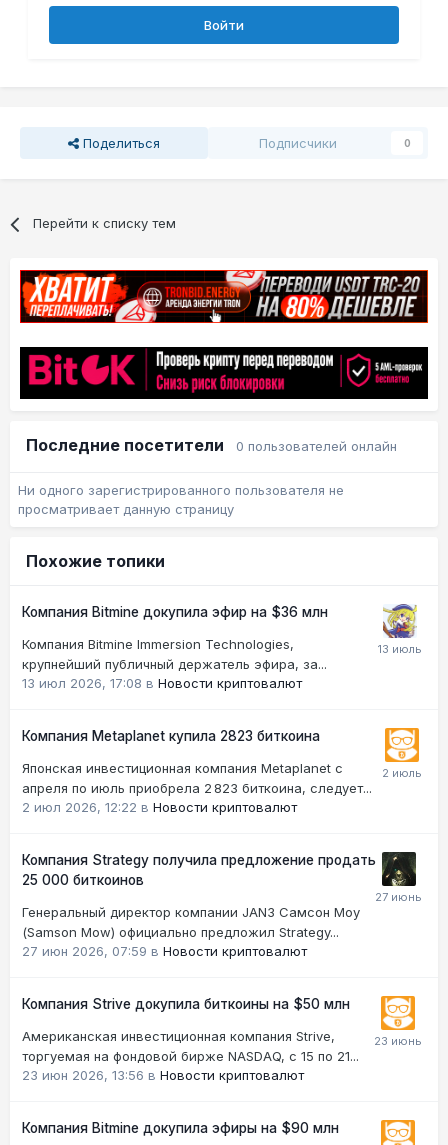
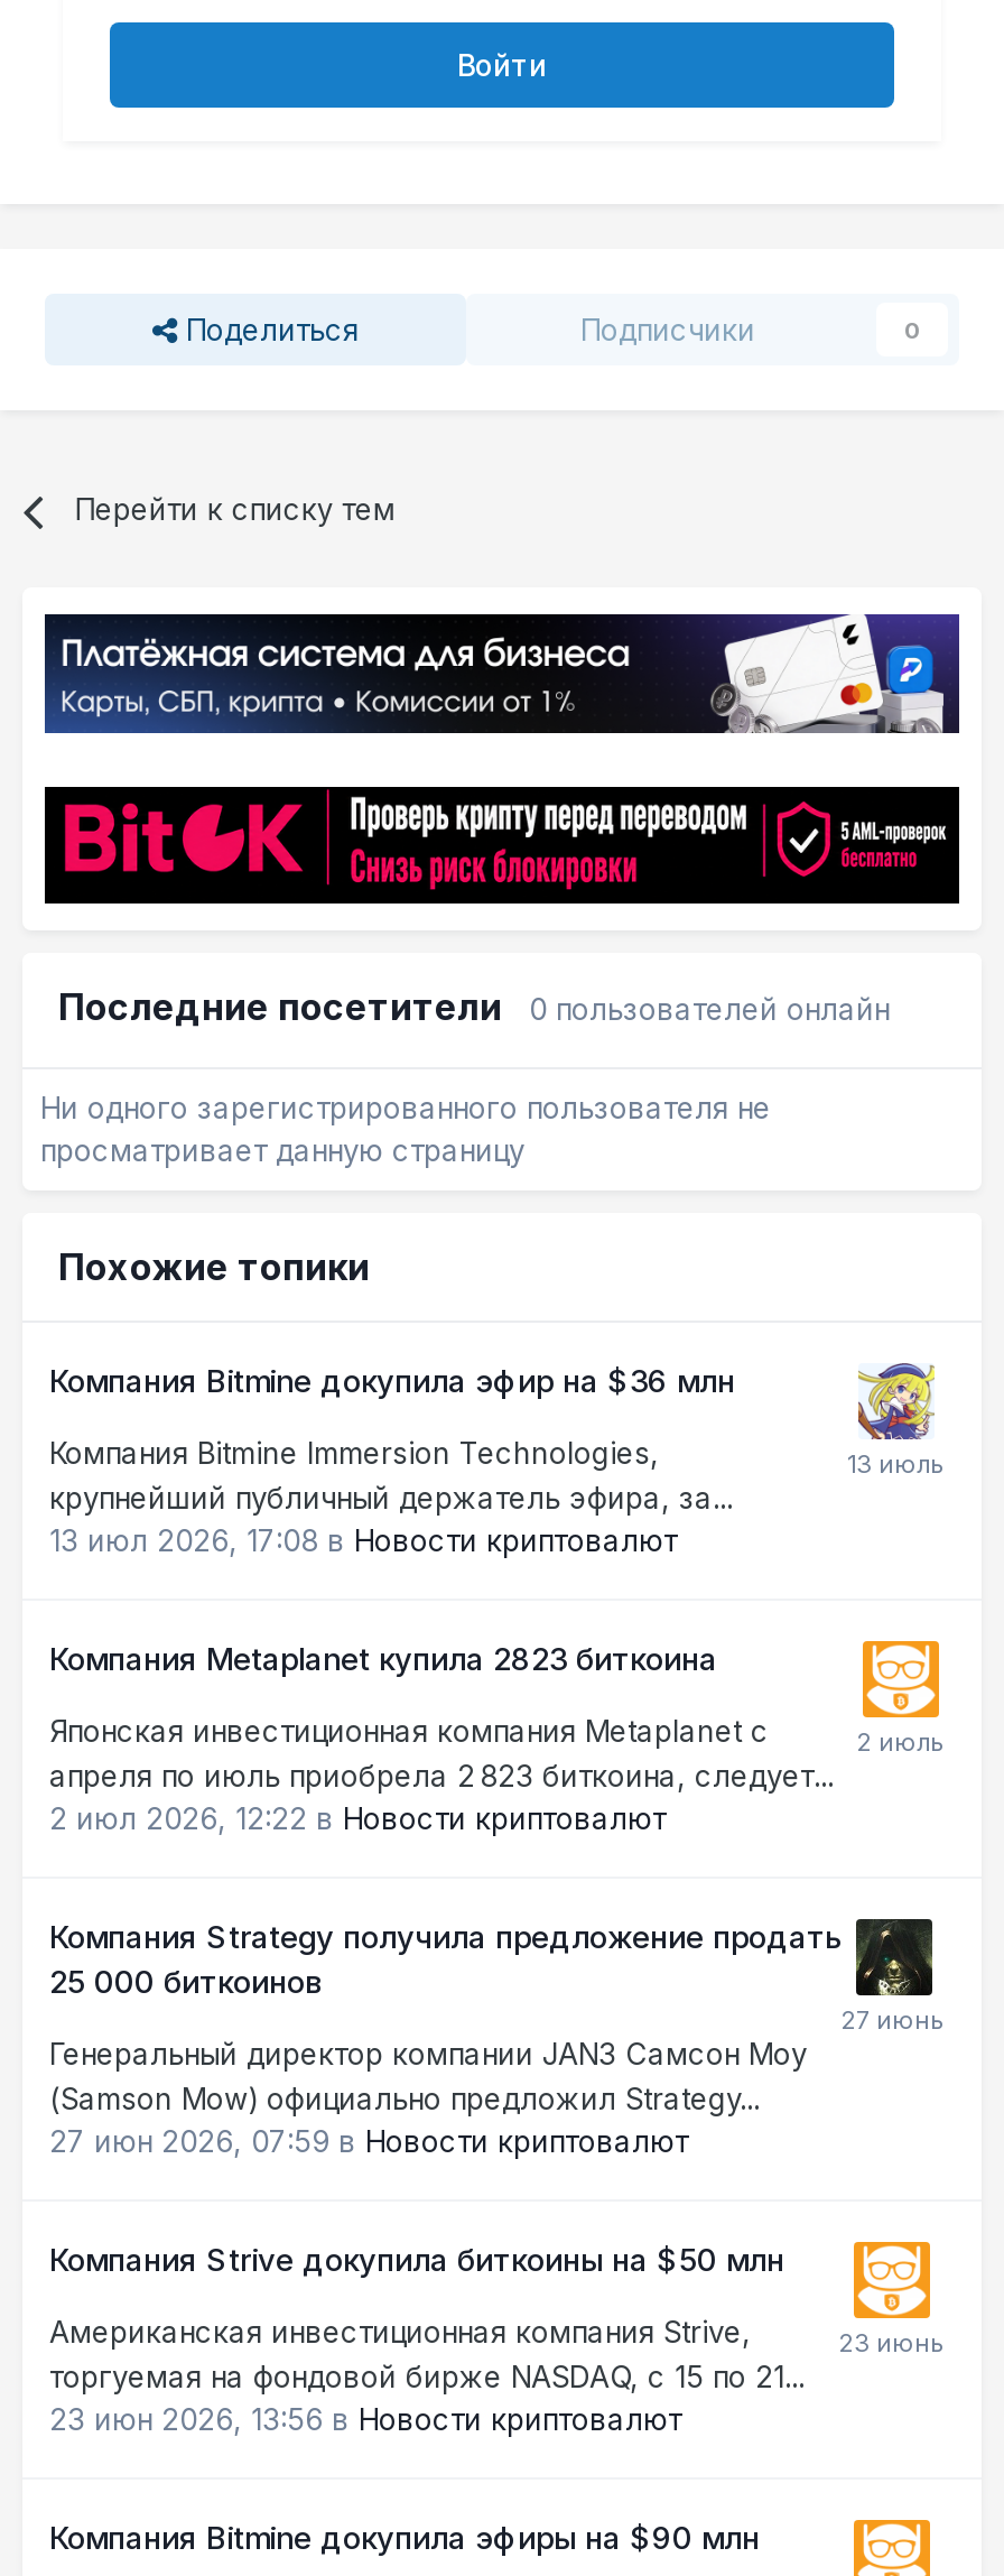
[19,269,429,324] [image] -> [43,612,961,735] [image]

